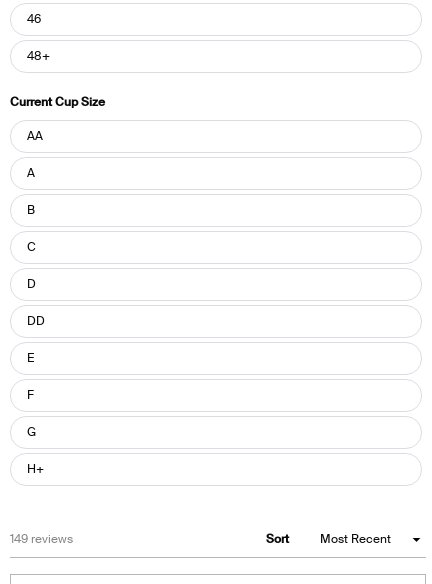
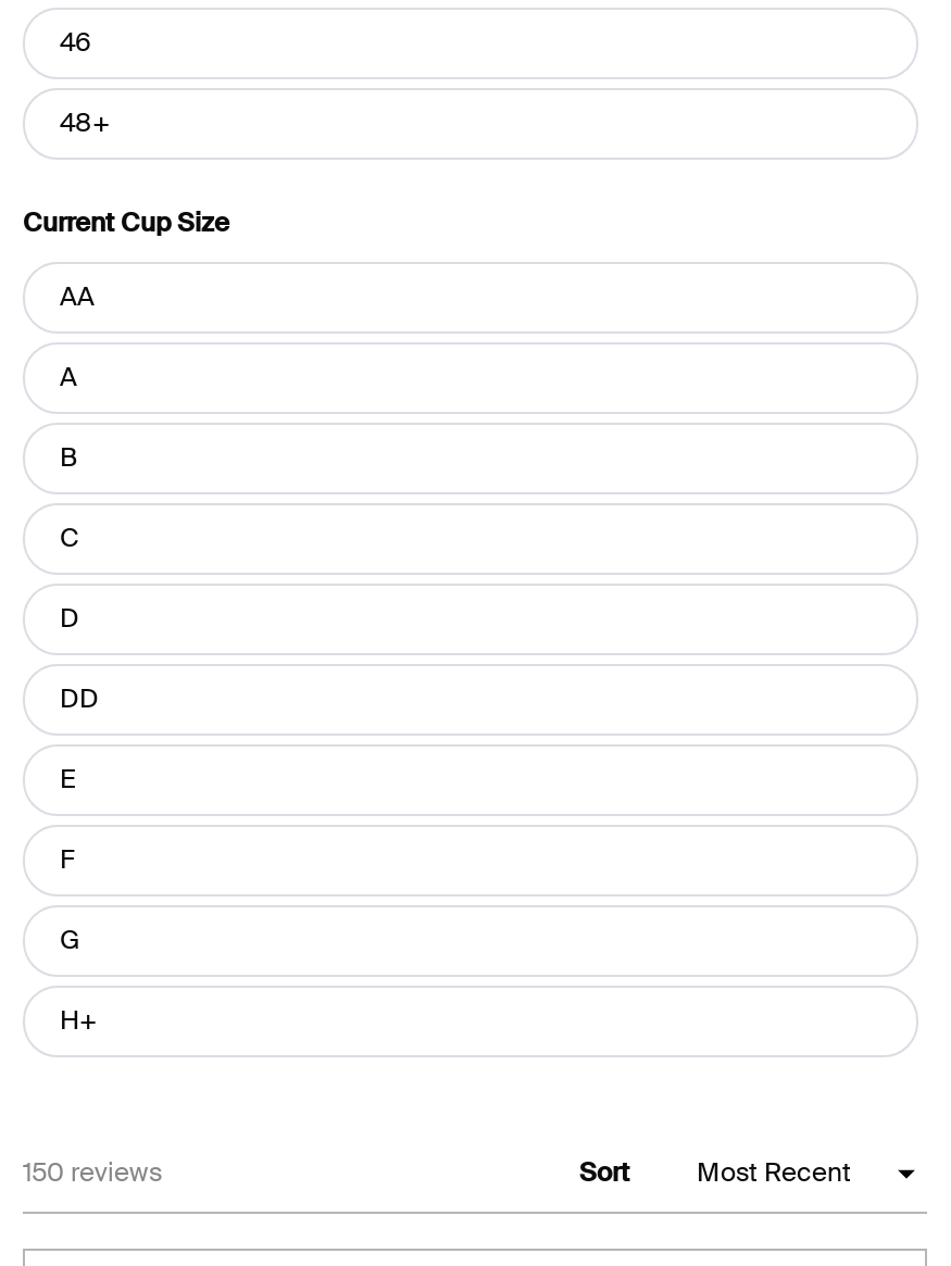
[10,531,73,547] 149 reviews -> [23,1155,162,1189] 150 reviews

